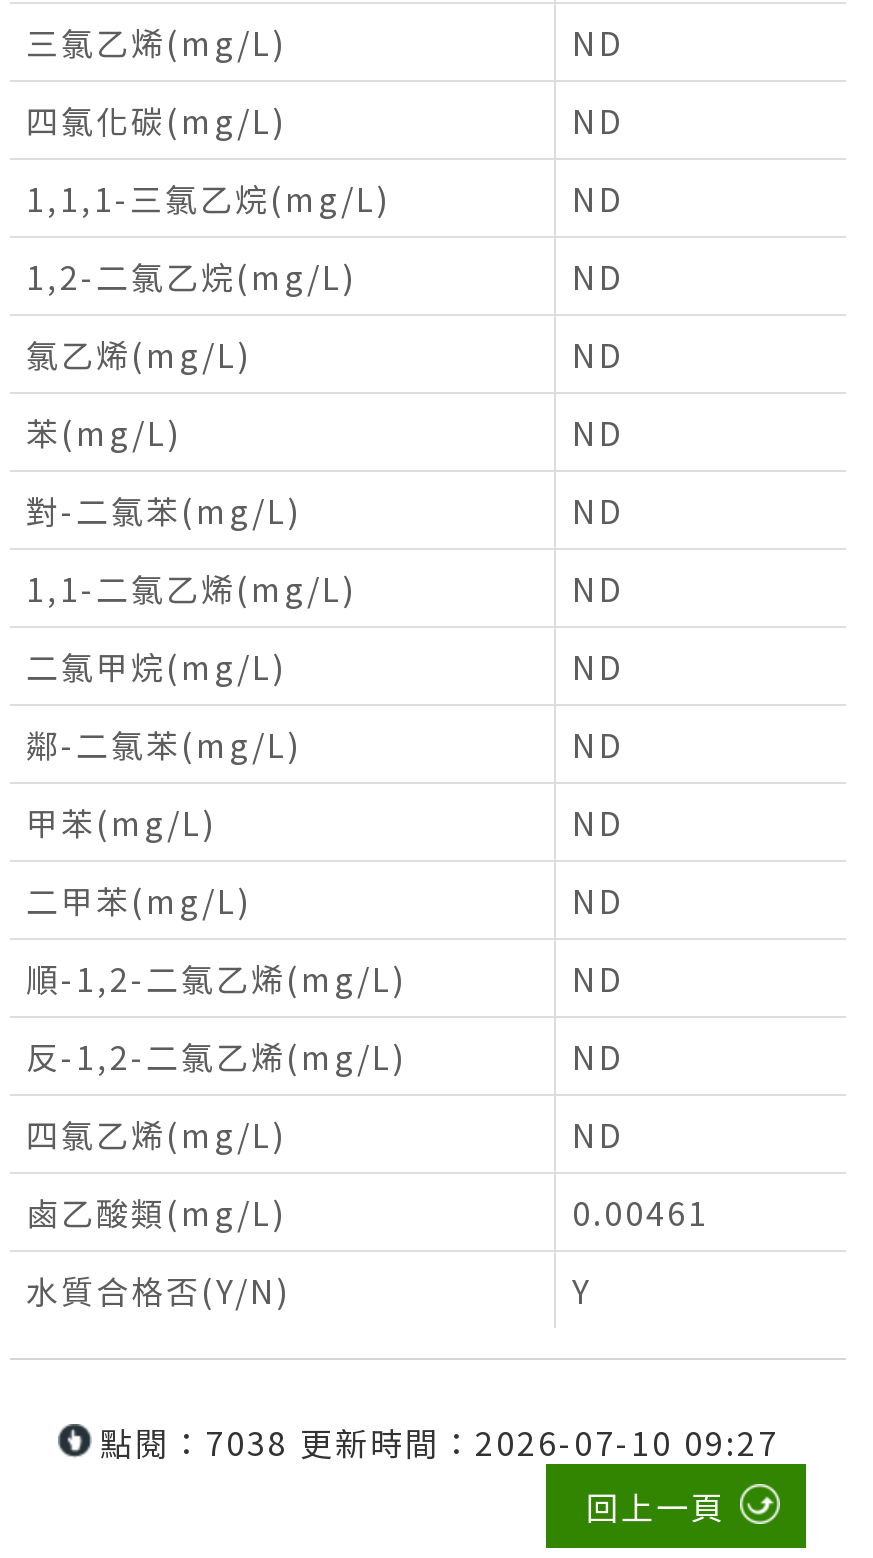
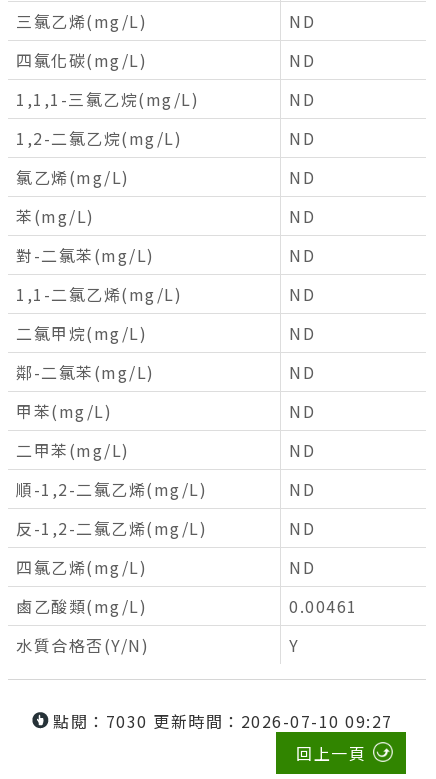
[100,1417,779,1465] 點閱：7038 更新時間：2026-07-10 09:27 -> [53,709,392,733] 點閱：7030 更新時間：2026-07-10 09:27

